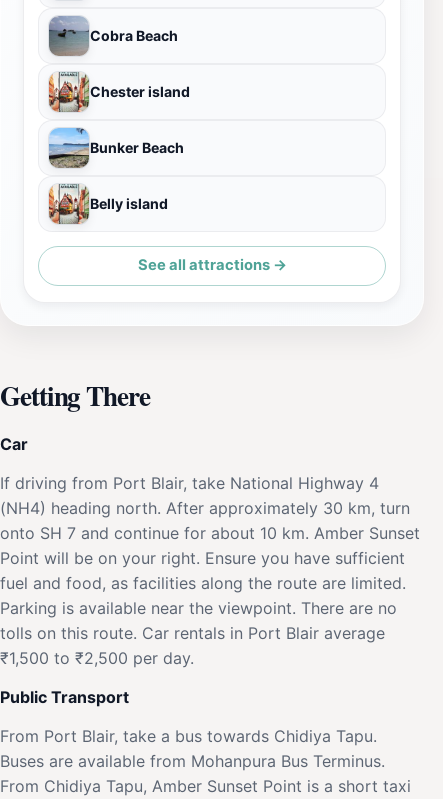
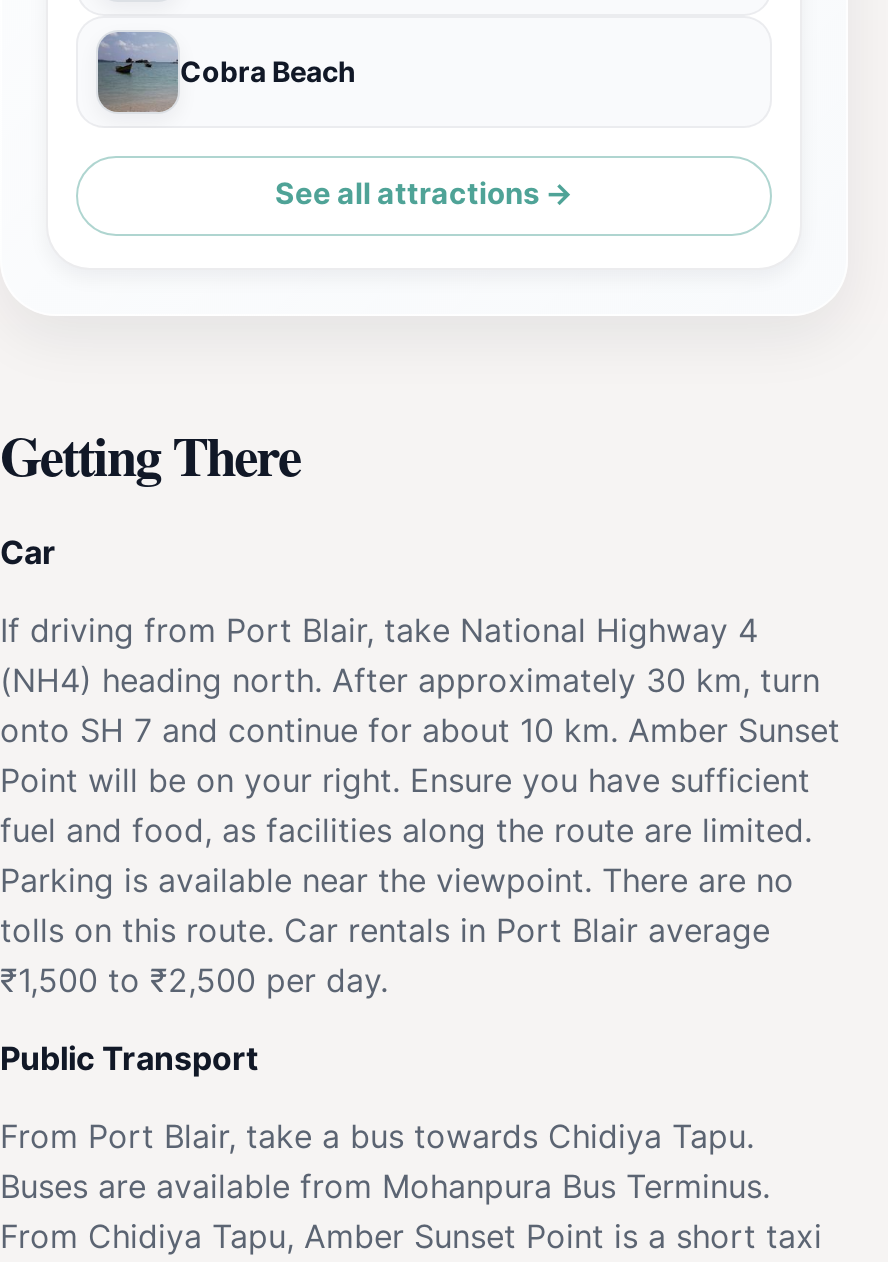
[48,71,190,212] [image] | Chester island | Bunker Beach | Belly island -> none
[48,127,89,169] [image] -> none
[48,184,84,224] [image] -> none

